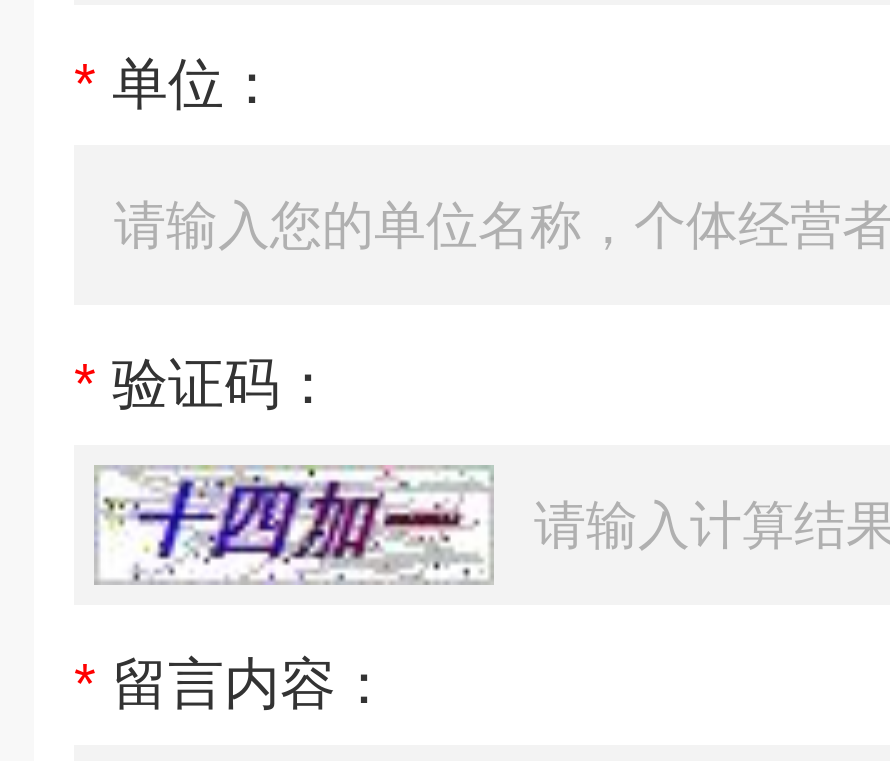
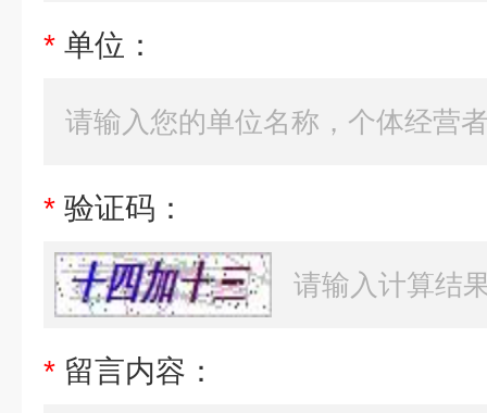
[96,465,488,585] [image] -> [55,252,270,317] [image]

